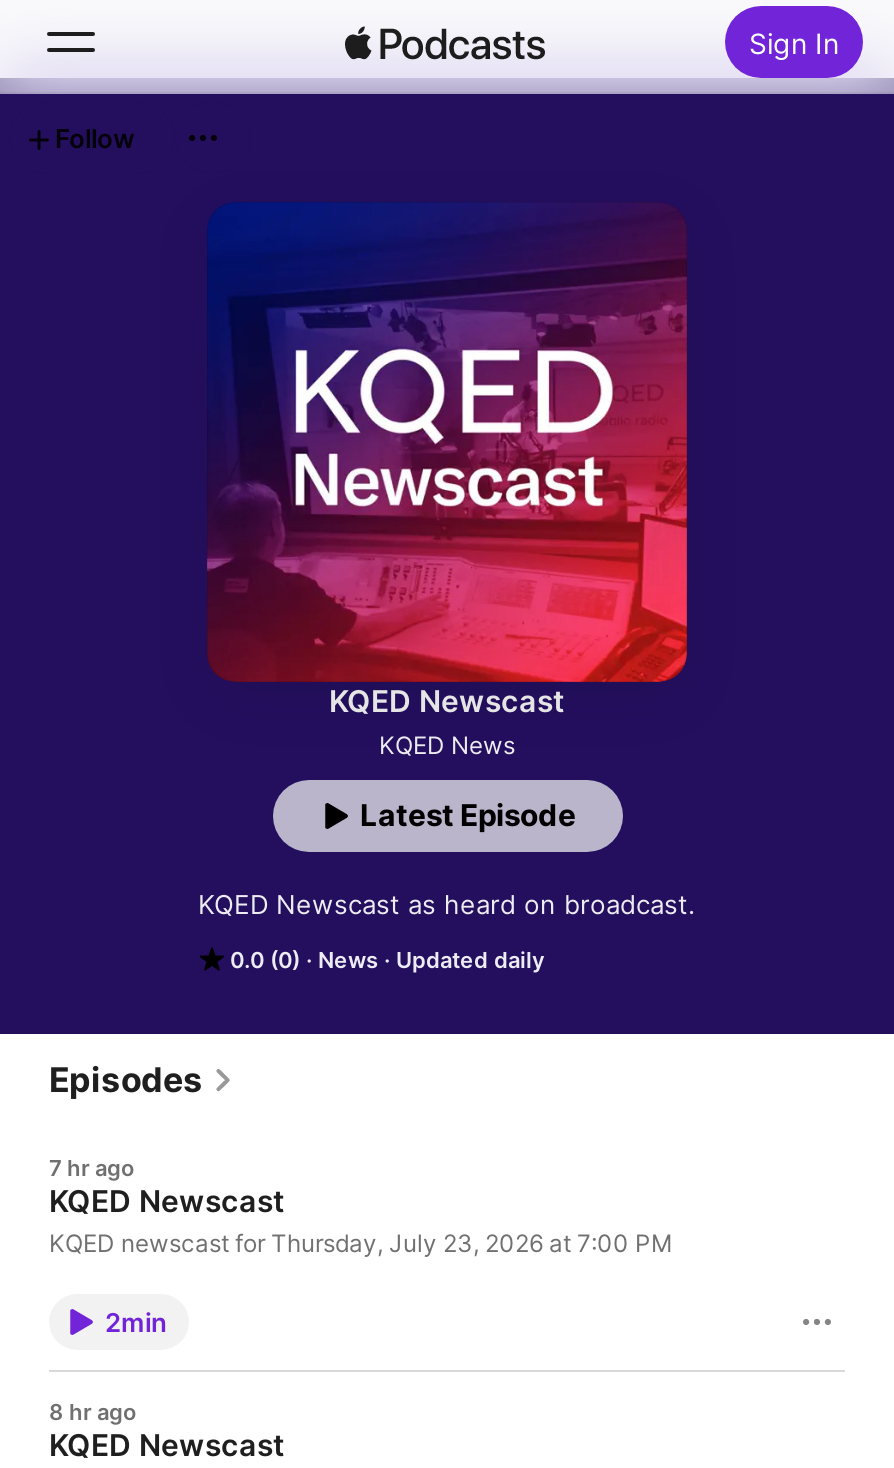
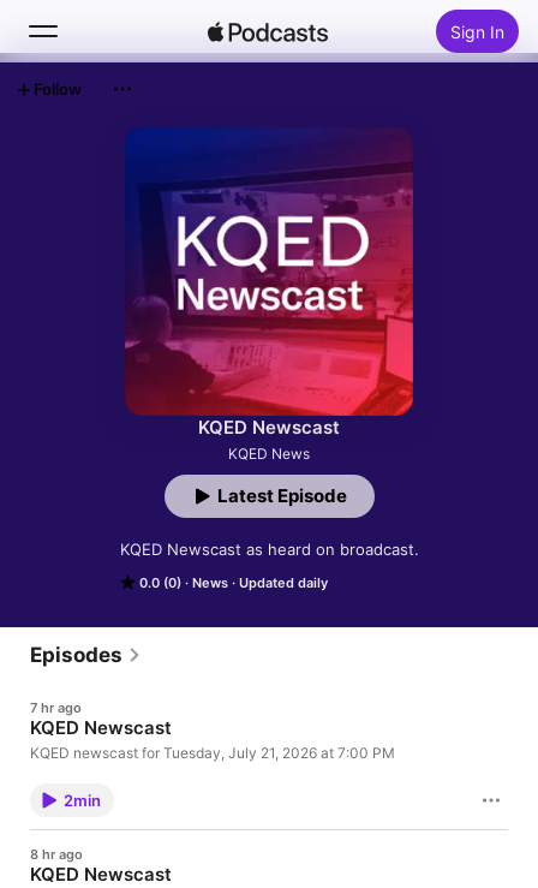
[49,1228,673,1258] KQED newscast for Thursday, July 23, 2026 at 7:00 PM -> [30,744,395,762] KQED newscast for Tuesday, July 21, 2026 at 7:00 PM

